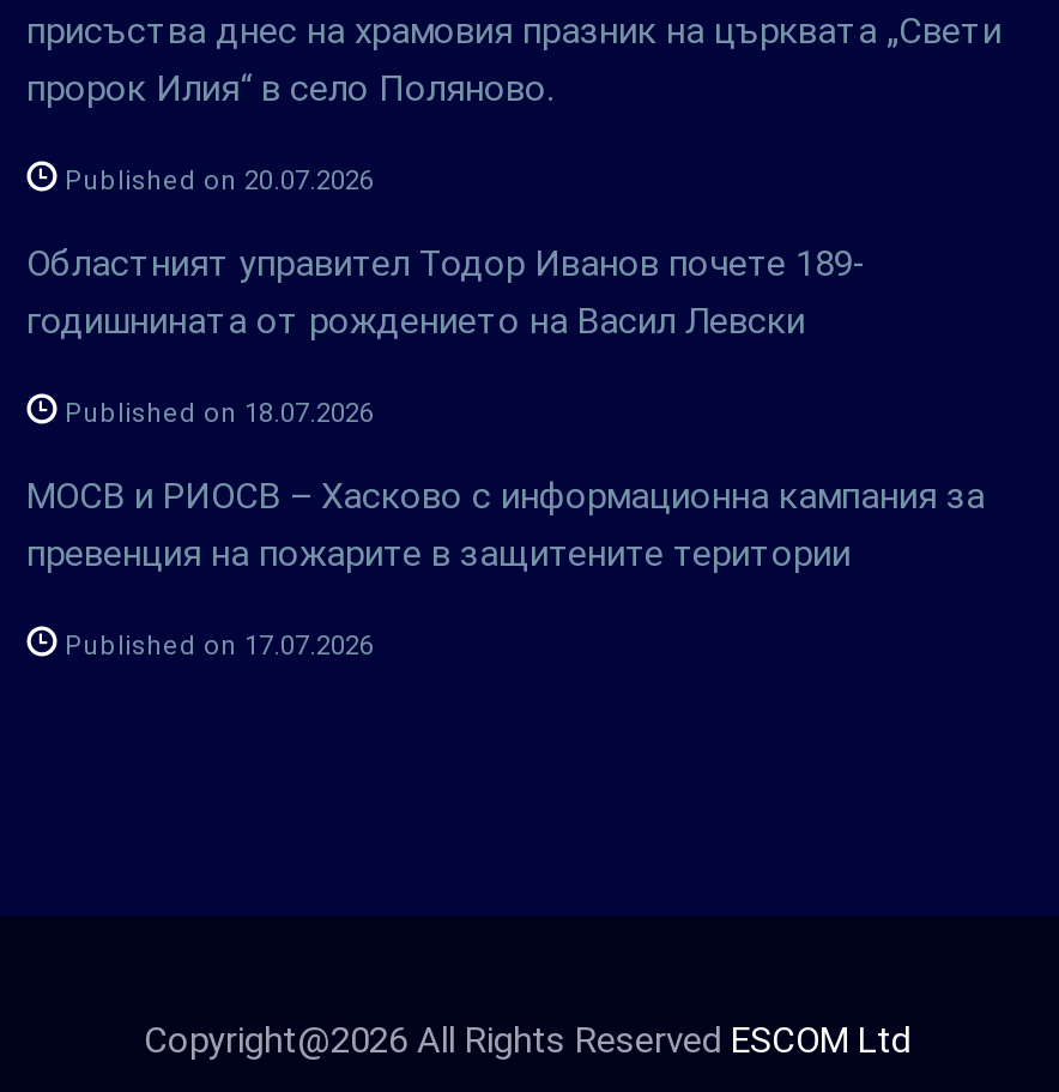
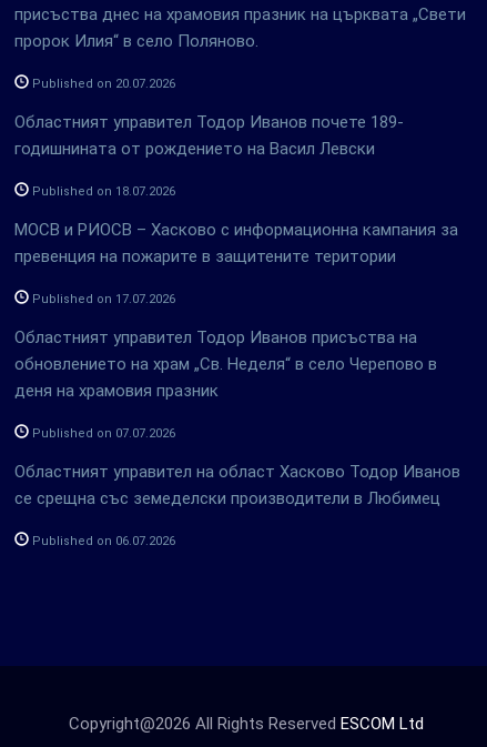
none -> [14,327,460,548] Областният управител Тодор Иванов присъства на | обновлението на храм „Св. Неделя“ в село Черепово в | деня на храмовия празник | Published on 07.07.2026 | Областният управител на област Хасково Тодор Иванов | се срещна със земеделски производители в Любимец | Published on 06.07.2026

